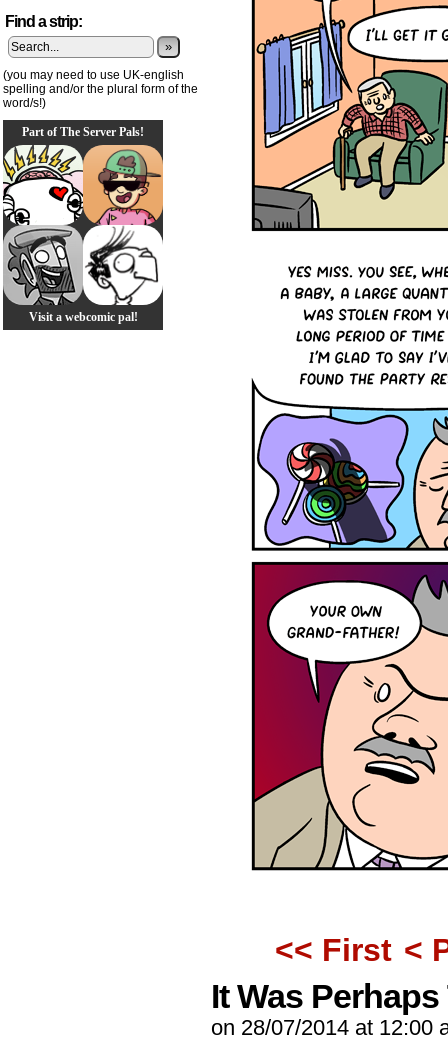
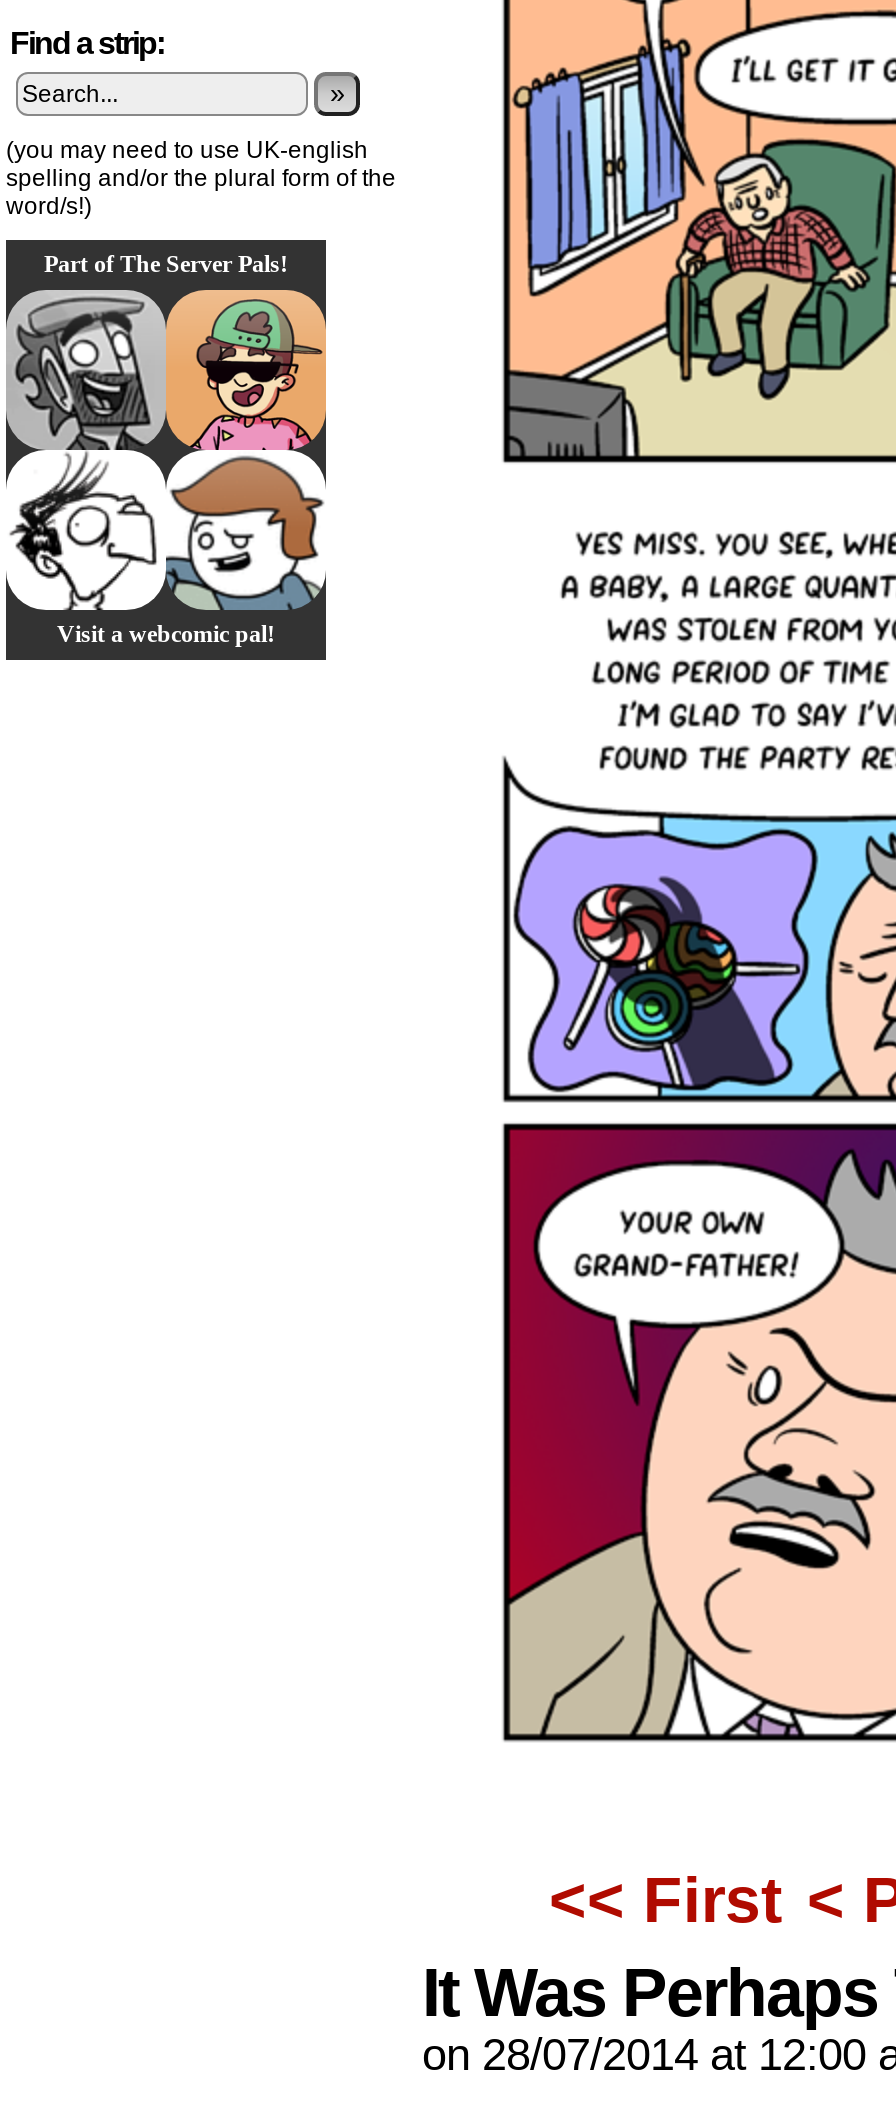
[3,146,161,306] [image] -> [6,290,324,612] [image]

